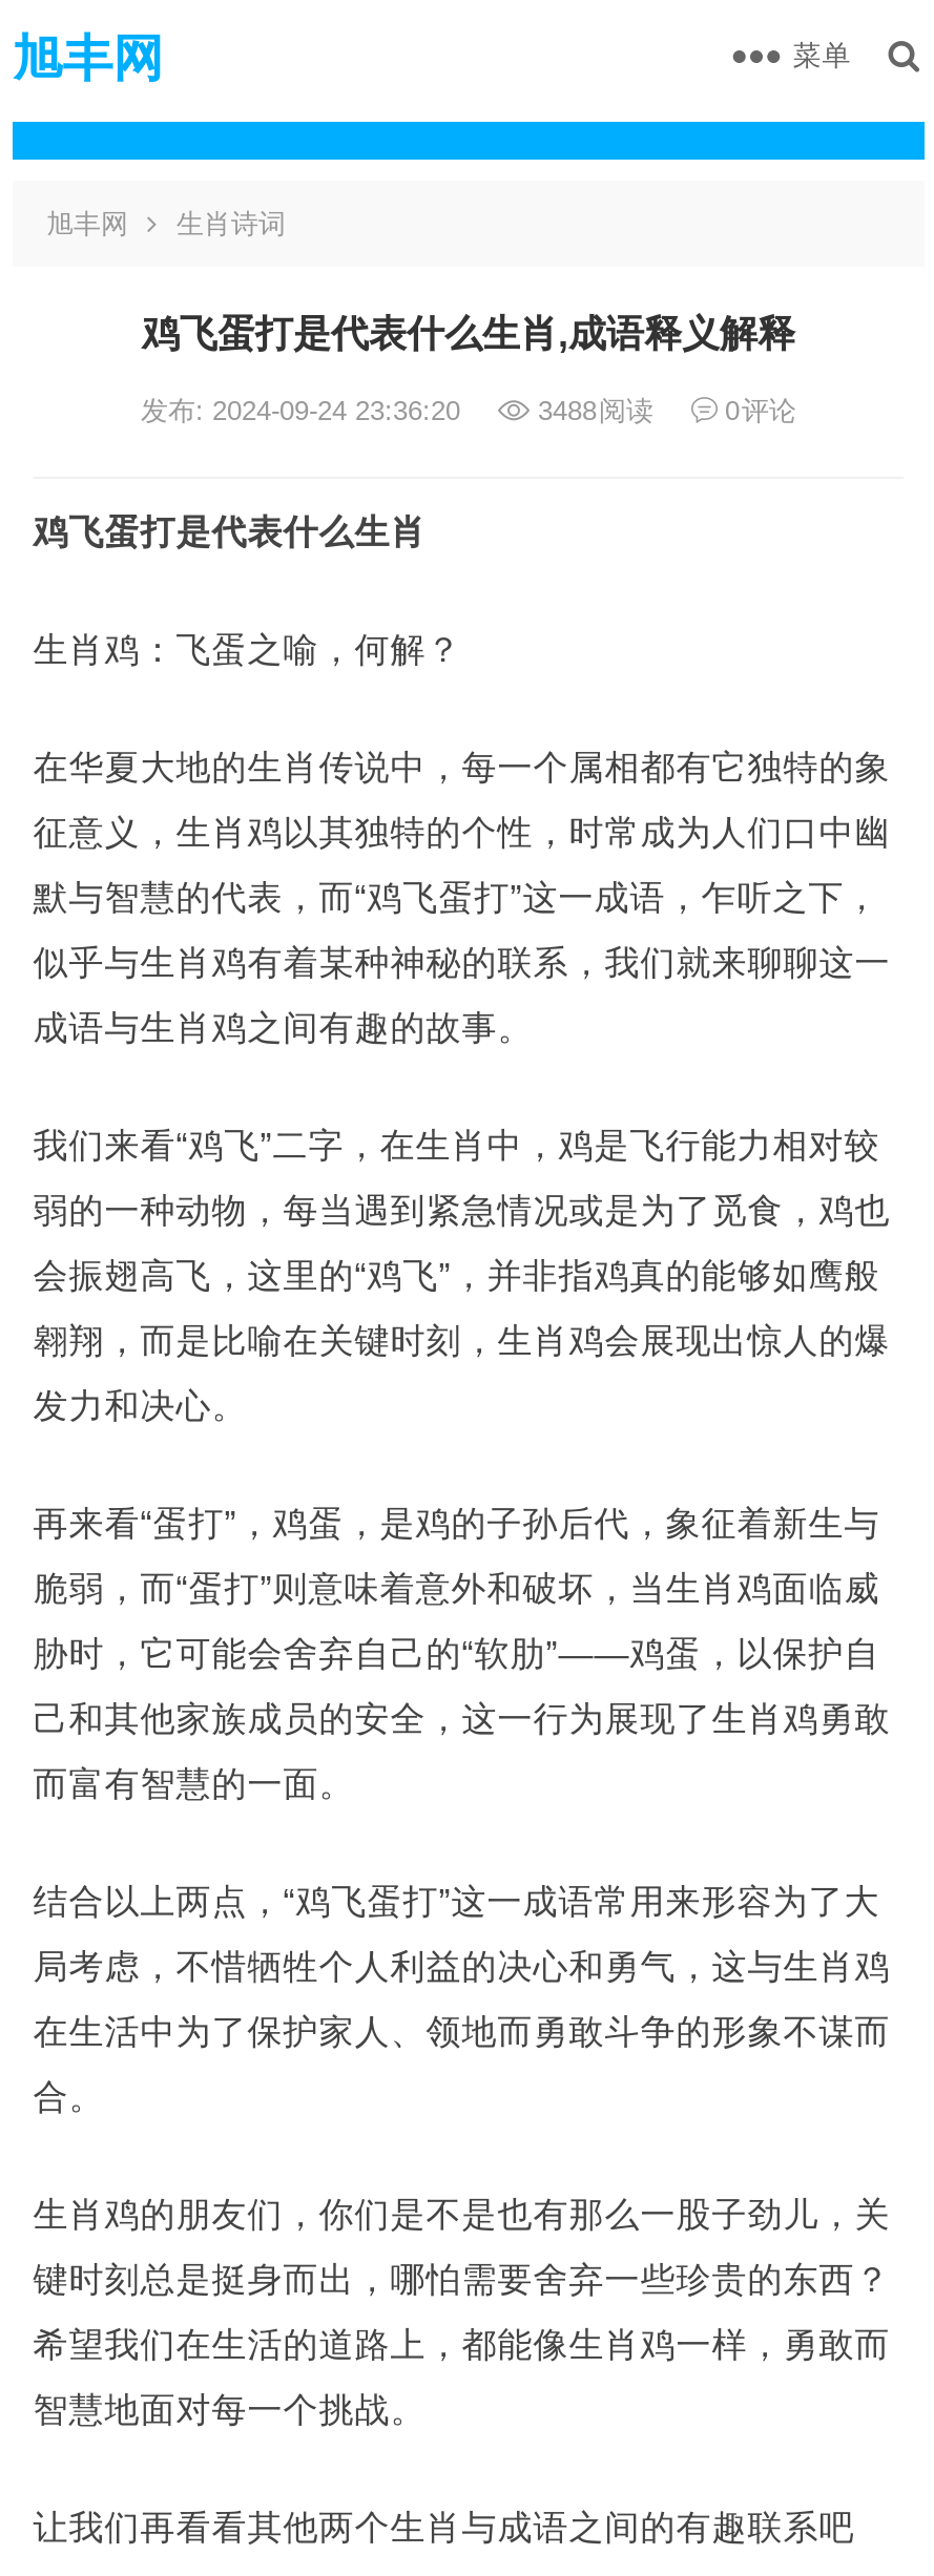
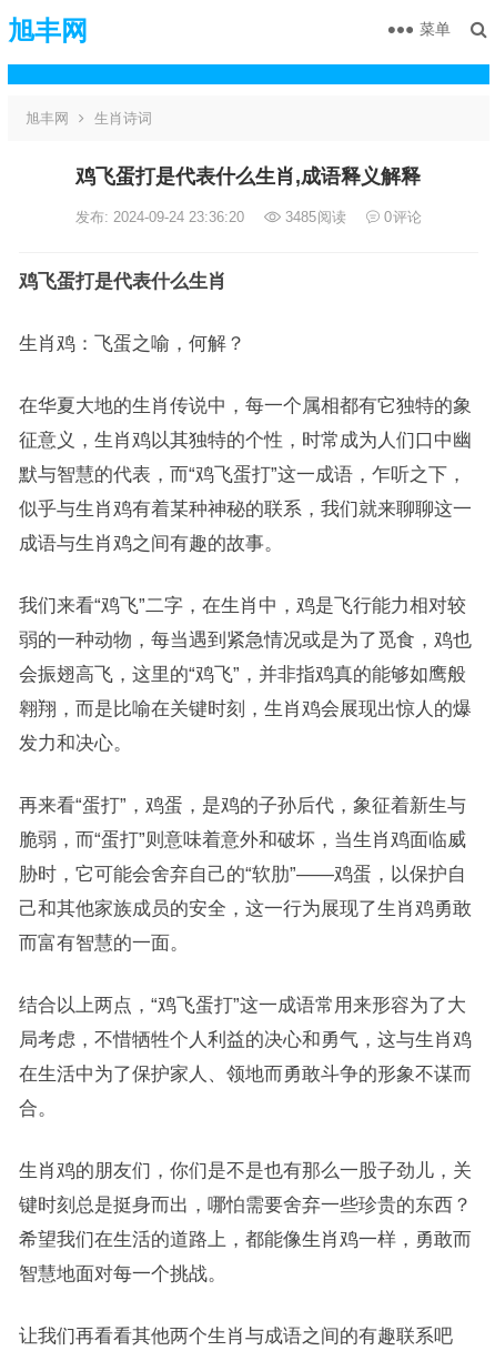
[141,395,796,426] 发布: 2024-09-24 23:36:20 3488阅读 0评论 -> [75,209,422,225] 发布: 2024-09-24 23:36:20 3485阅读 0评论

